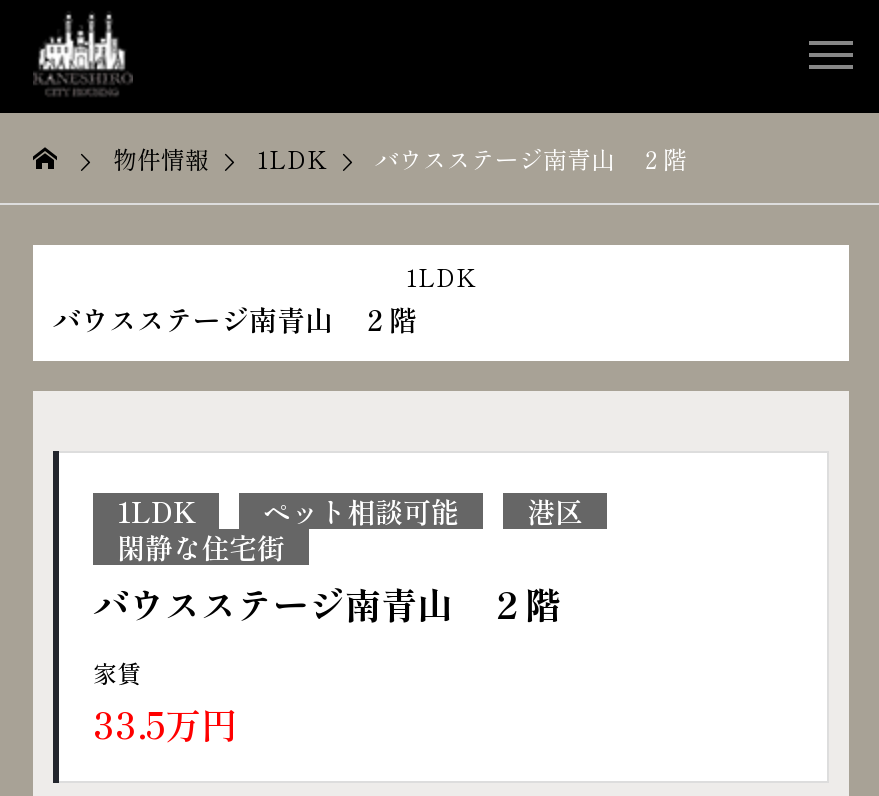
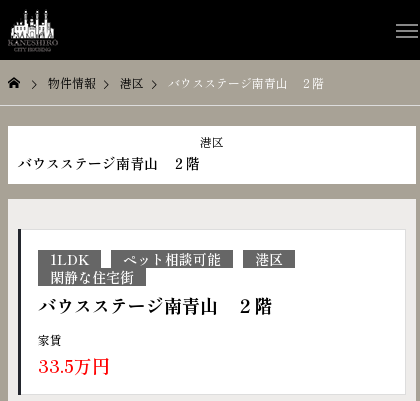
[257,141,327,175] 1LDK -> [120,74,144,91] 港区
[406,259,476,293] 1LDK -> [200,133,224,150] 港区

